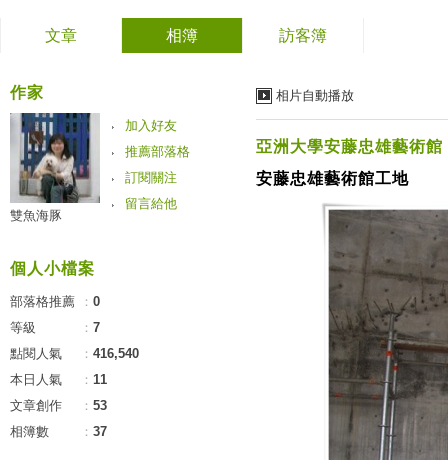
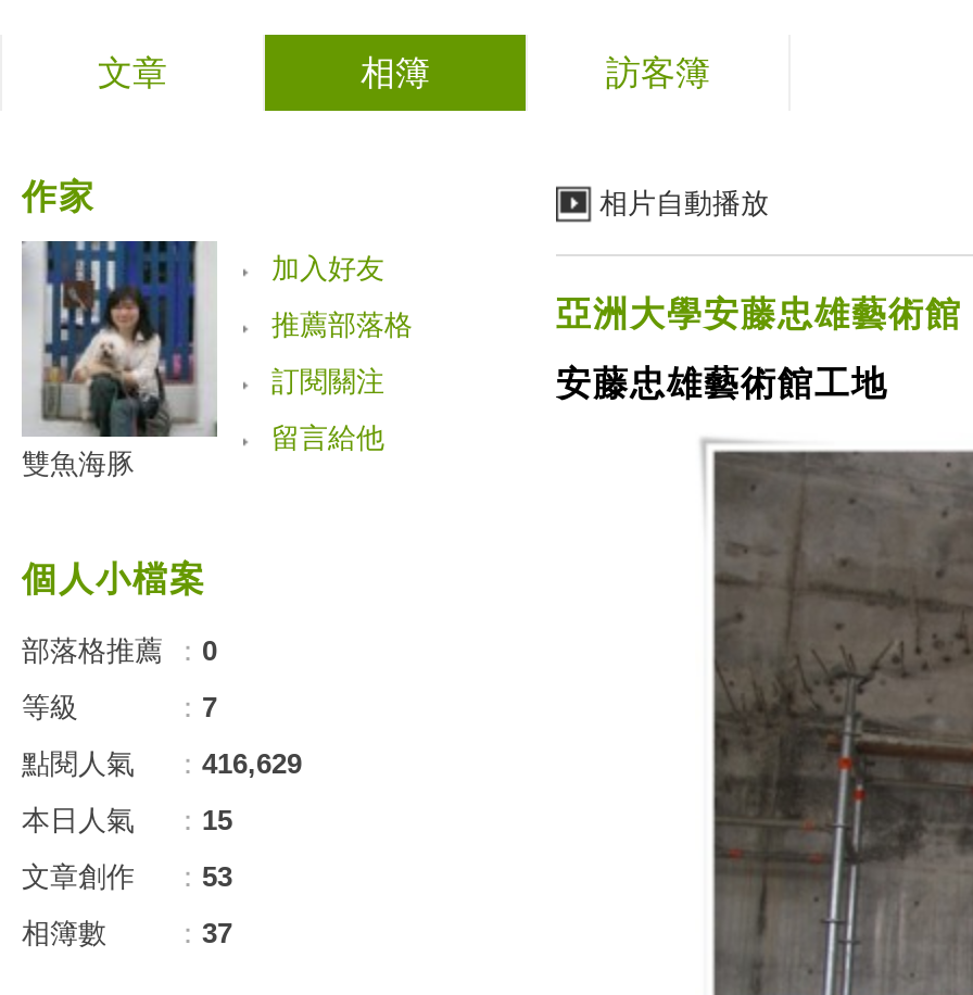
[10,346,139,361] 點閱人氣 ：416,540 -> [22,747,302,780] 點閱人氣 ：416,629
[10,372,107,387] 本日人氣 ：11 -> [22,804,232,836] 本日人氣 ：15

